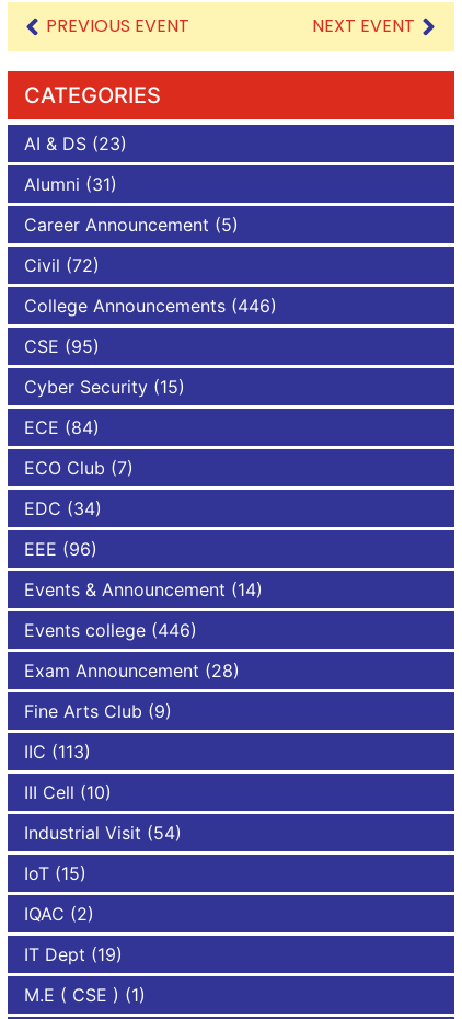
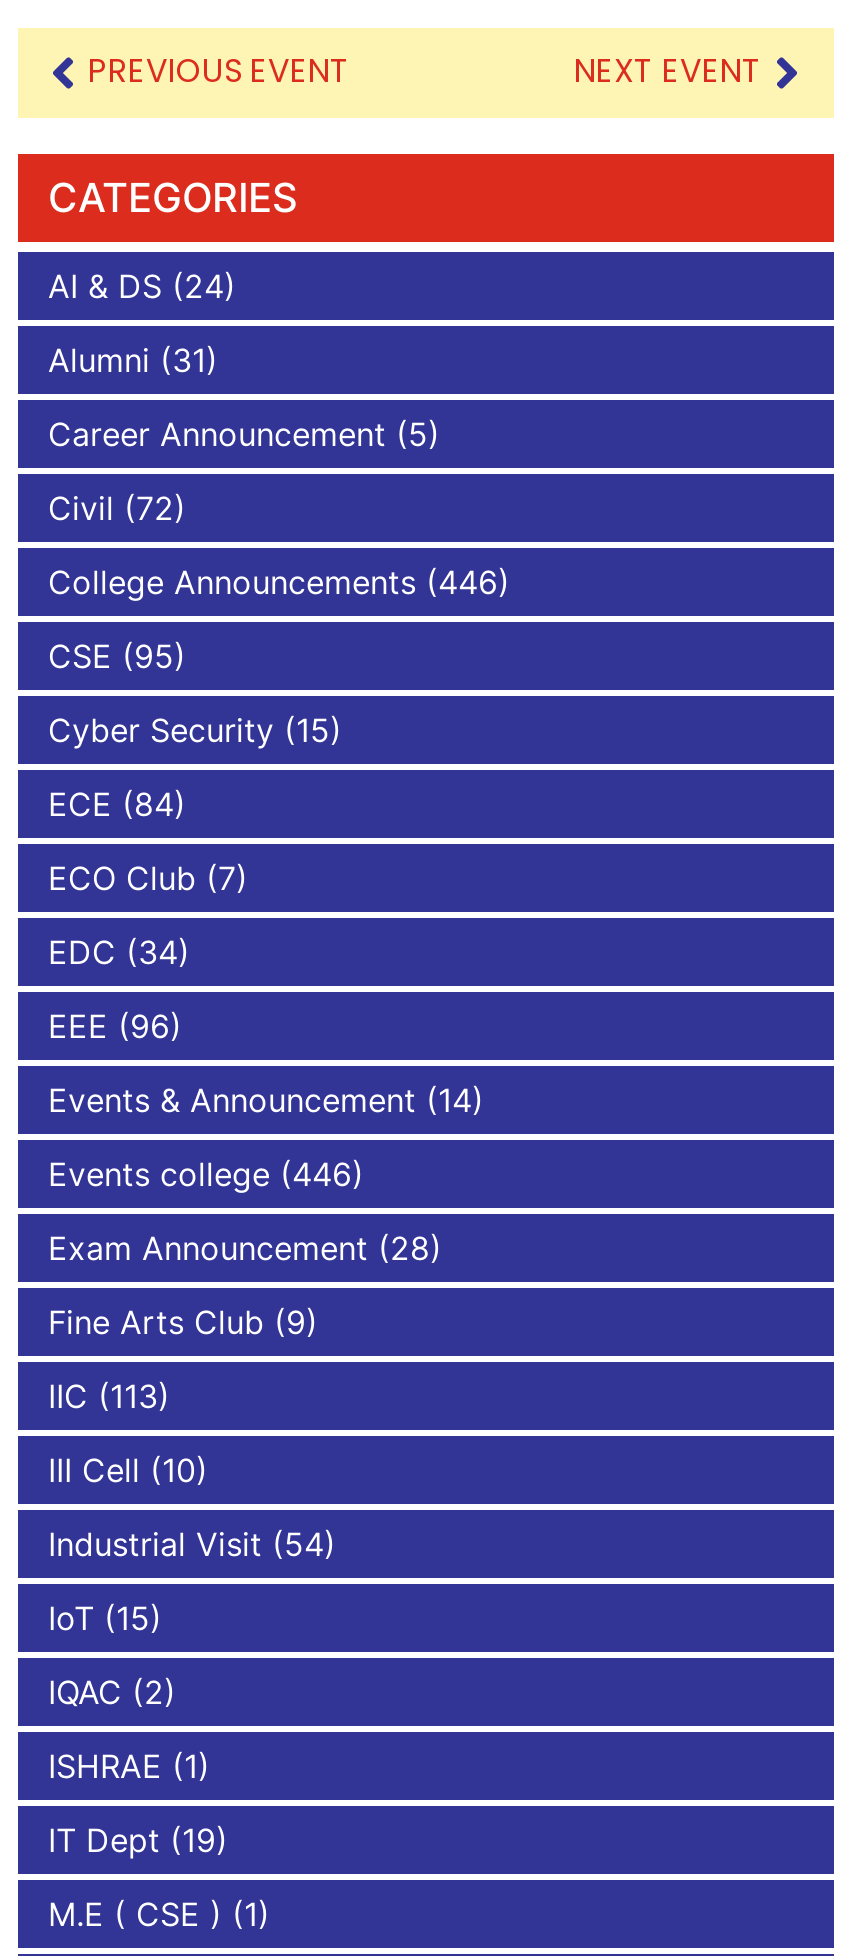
[24,132,127,154] AI & DS (23) -> [48,265,236,305] AI & DS (24)
none -> [48,1745,210,1785] ISHRAE (1)

